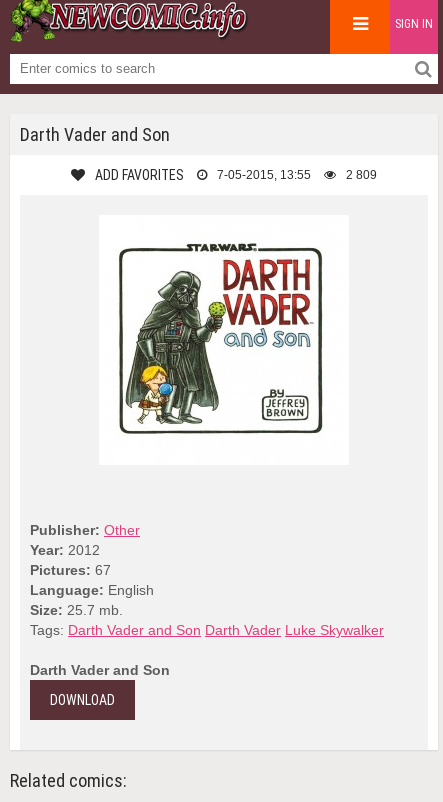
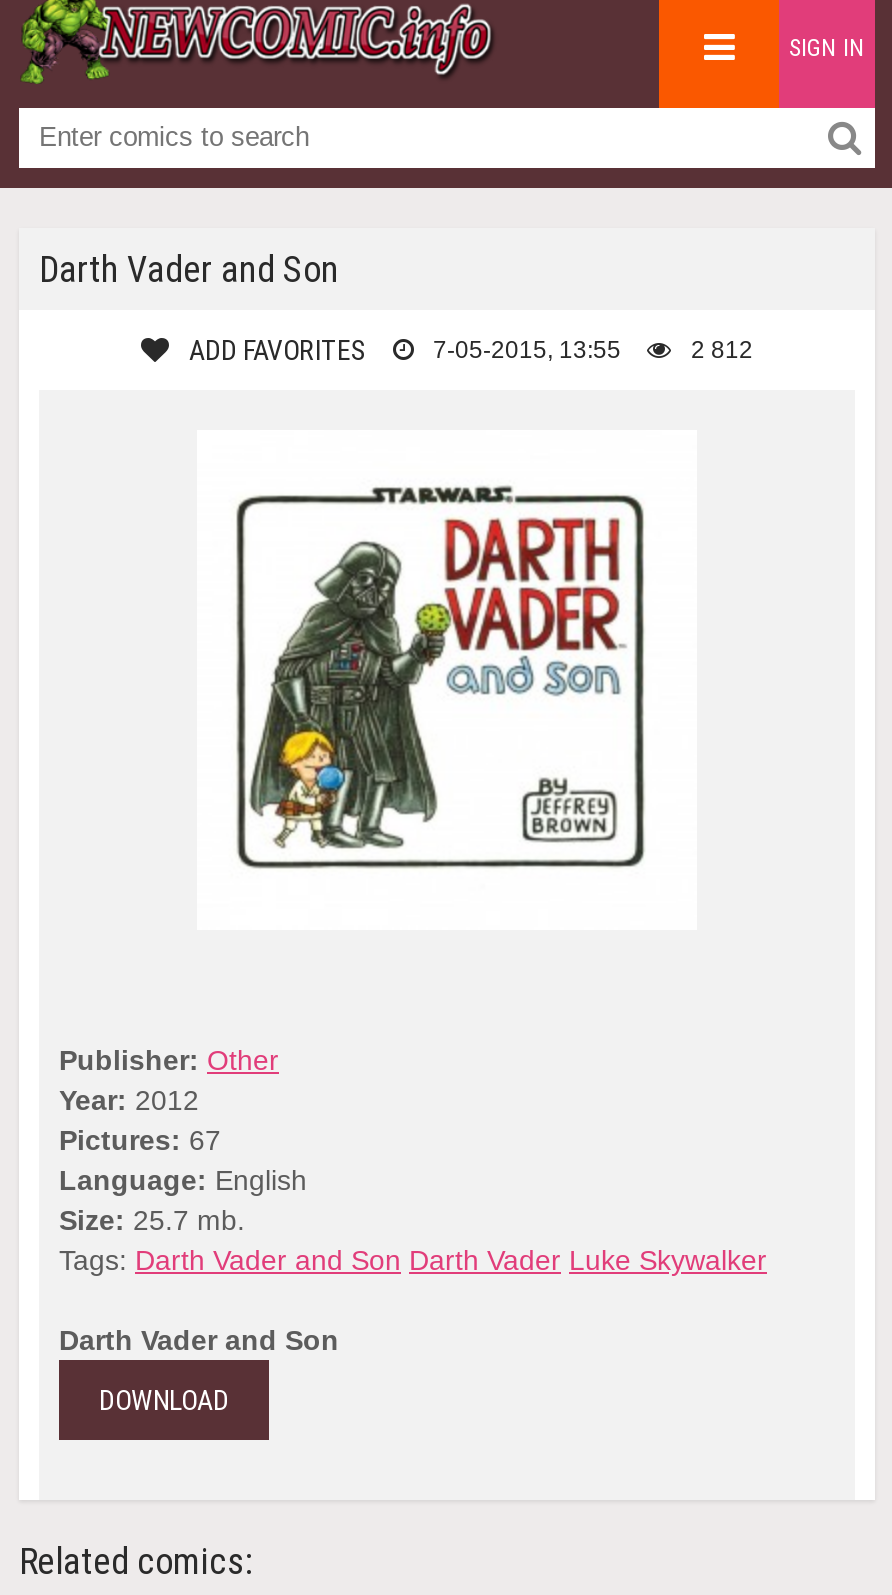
[346,168,377,182] 2 809 -> [691,336,753,364] 2 812

